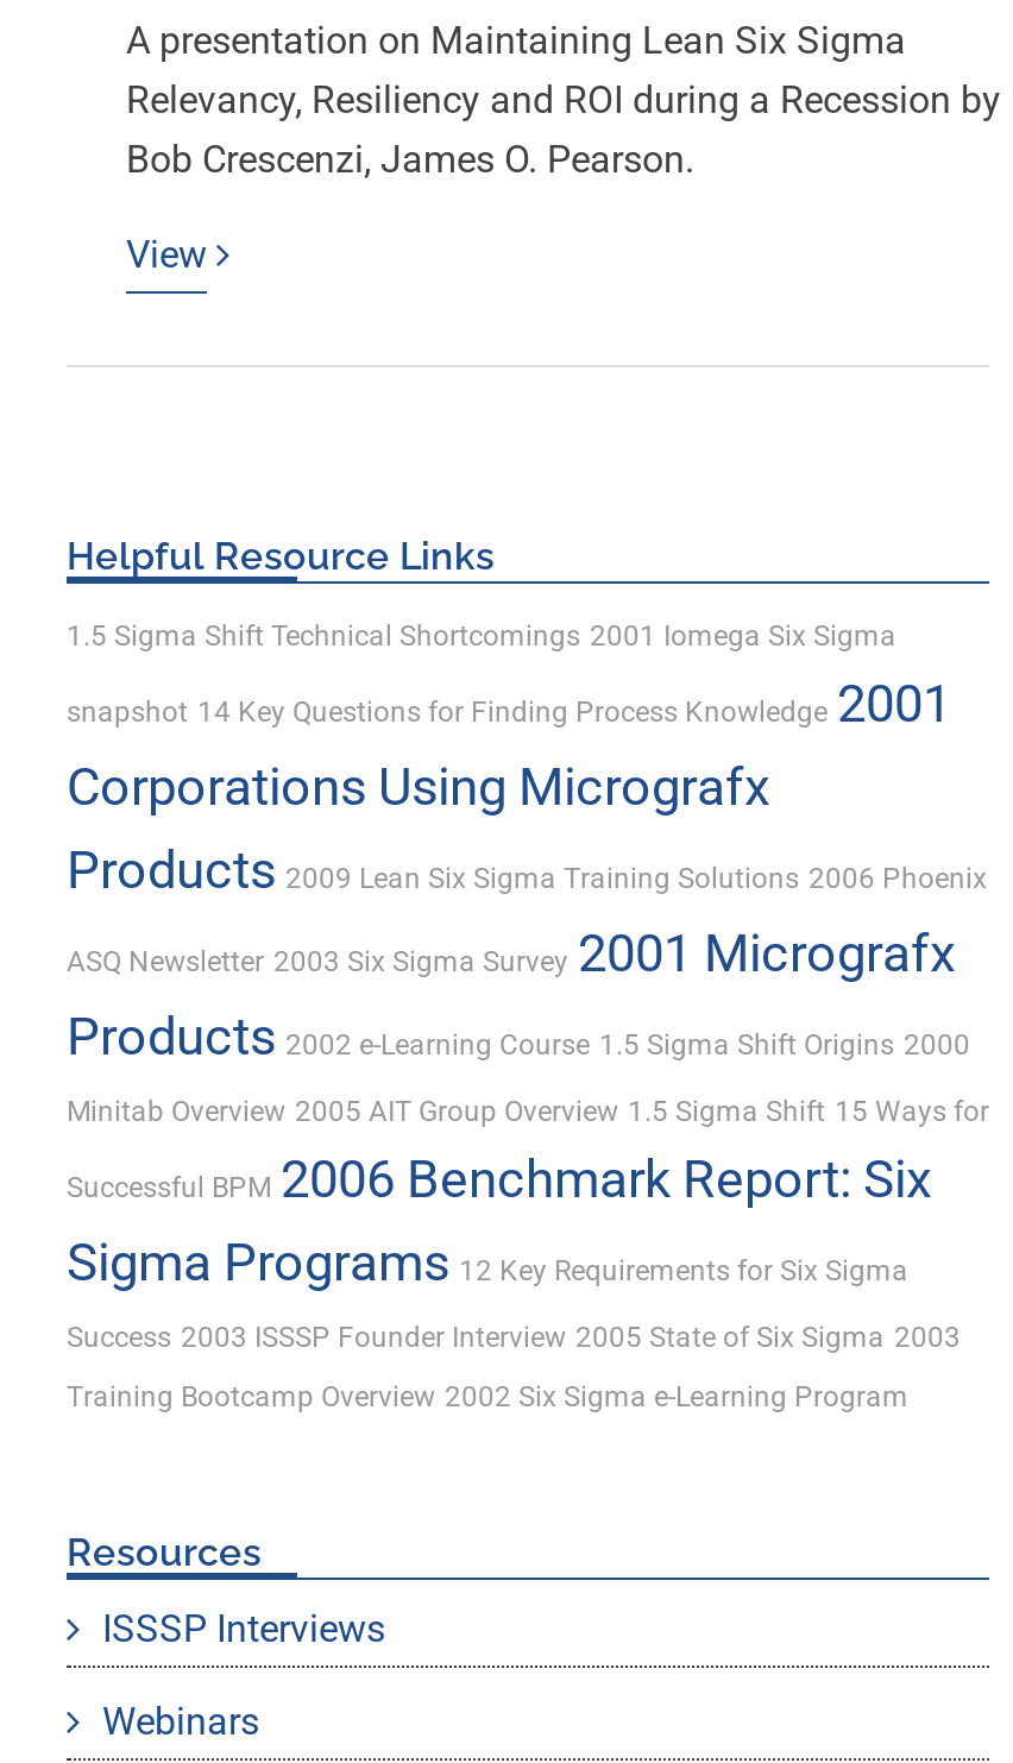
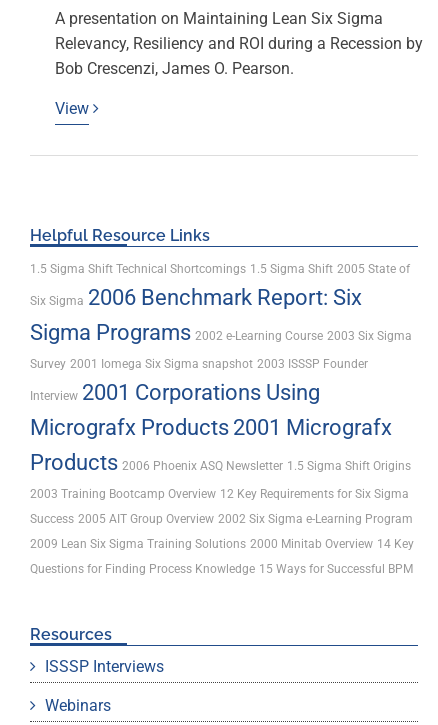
[67,619,989,1413] 1.5 Sigma Shift Technical Shortcomings 2001 Iomega Six Sigma | snapshot 14 Key Questions for Finding Process Knowledge 2001 | Corporations Using Micrografx | Products 2009 Lean Six Sigma Training Solutions 2006 Phoenix | ASQ Newsletter 2003 Six Sigma Survey 2001 Micrografx | Products 2002 e-Learning Course 1.5 Sigma Shift Origins 2000 | Minitab Overview 2005 AIT Group Overview 1.5 Sigma Shift 15 Ways for | Successful BPM 2006 Benchmark Report: Six | Sigma Programs 12 Key Requirements for Six Sigma | Success 2003 ISSSP Founder Interview 2005 State of Six Sigma 2003 | Training Bootcamp Overview 2002 Six Sigma e-Learning Program -> [30,262,414,576] 1.5 Sigma Shift Technical Shortcomings 1.5 Sigma Shift 2005 State of | Six Sigma 2006 Benchmark Report: Six | Sigma Programs 2002 e-Learning Course 2003 Six Sigma | Survey 2001 Iomega Six Sigma snapshot 2003 ISSSP Founder | Interview 2001 Corporations Using | Micrografx Products 2001 Micrografx | Products 2006 Phoenix ASQ Newsletter 1.5 Sigma Shift Origins | 2003 Training Bootcamp Overview 12 Key Requirements for Six Sigma | Success 2005 AIT Group Overview 2002 Six Sigma e-Learning Program | 2009 Lean Six Sigma Training Solutions 2000 Minitab Overview 14 Key | Questions for Finding Process Knowledge 15 Ways for Successful BPM

